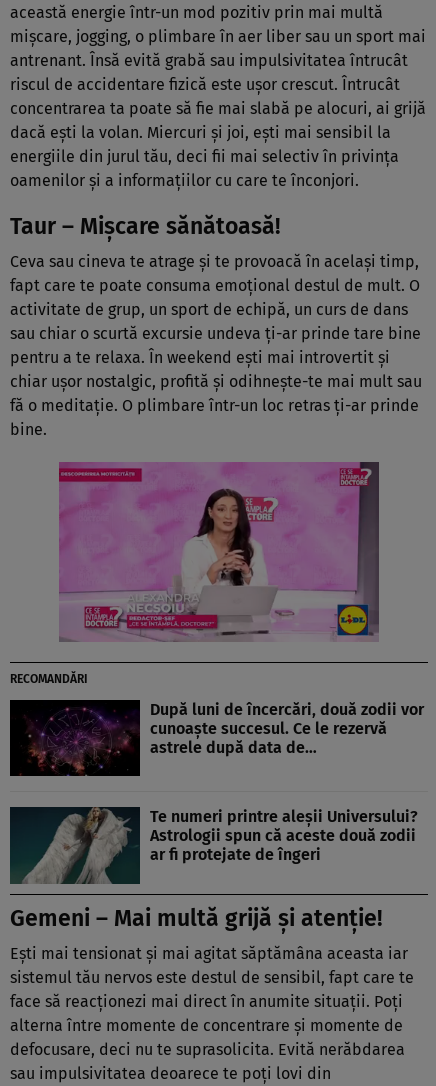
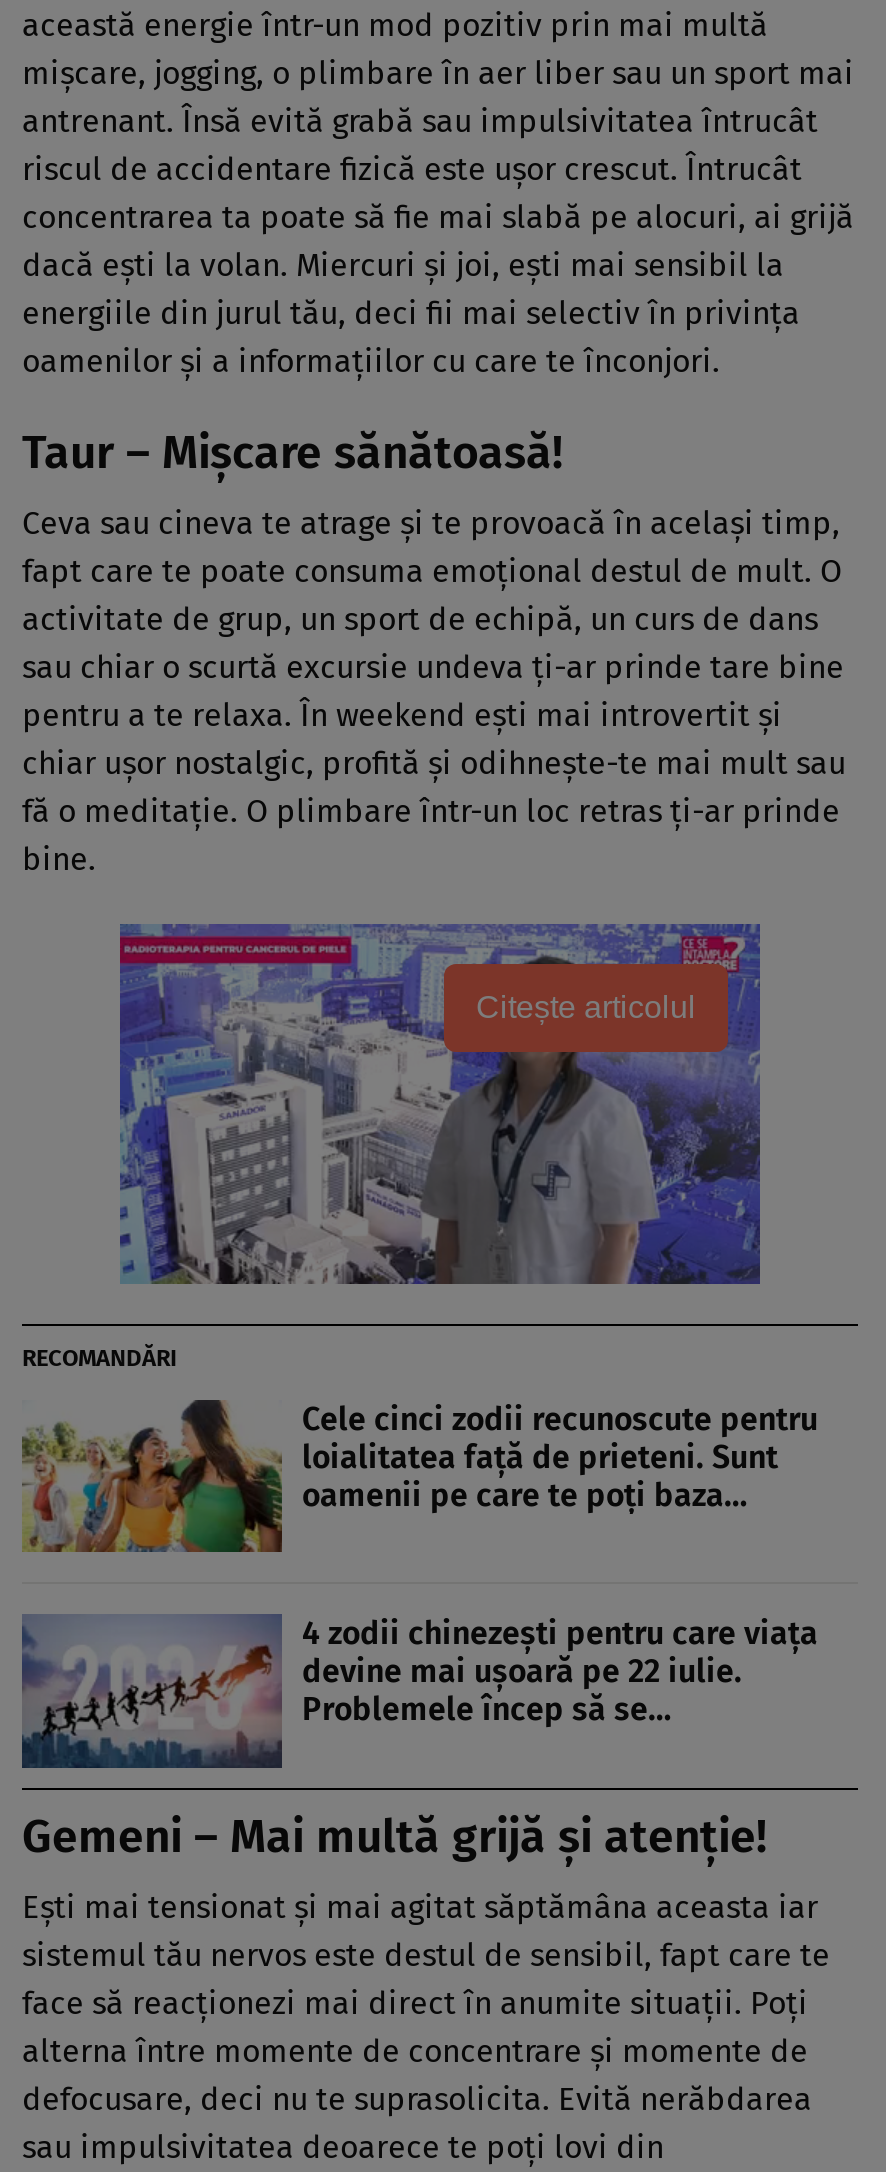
none -> [476,990,696,1024] Citește articolul
[58,461,380,642] [image] -> [118,922,762,1286] [image]
[9,699,424,777] [image] | După luni de încercări, două zodii vor | cunoaște succesul. Ce le rezervă | astrele după data de… -> [20,1398,818,1554] [image] | Cele cinci zodii recunoscute pentru | loialitatea față de prieteni. Sunt | oamenii pe care te poți baza…
[9,806,418,884] [image] | Te numeri printre aleșii Universului? | Astrologii spun că aceste două zodii | ar fi protejate de îngeri -> [20,1614,818,1770] [image] | 4 zodii chinezești pentru care viața | devine mai ușoară pe 22 iulie. | Problemele încep să se…

